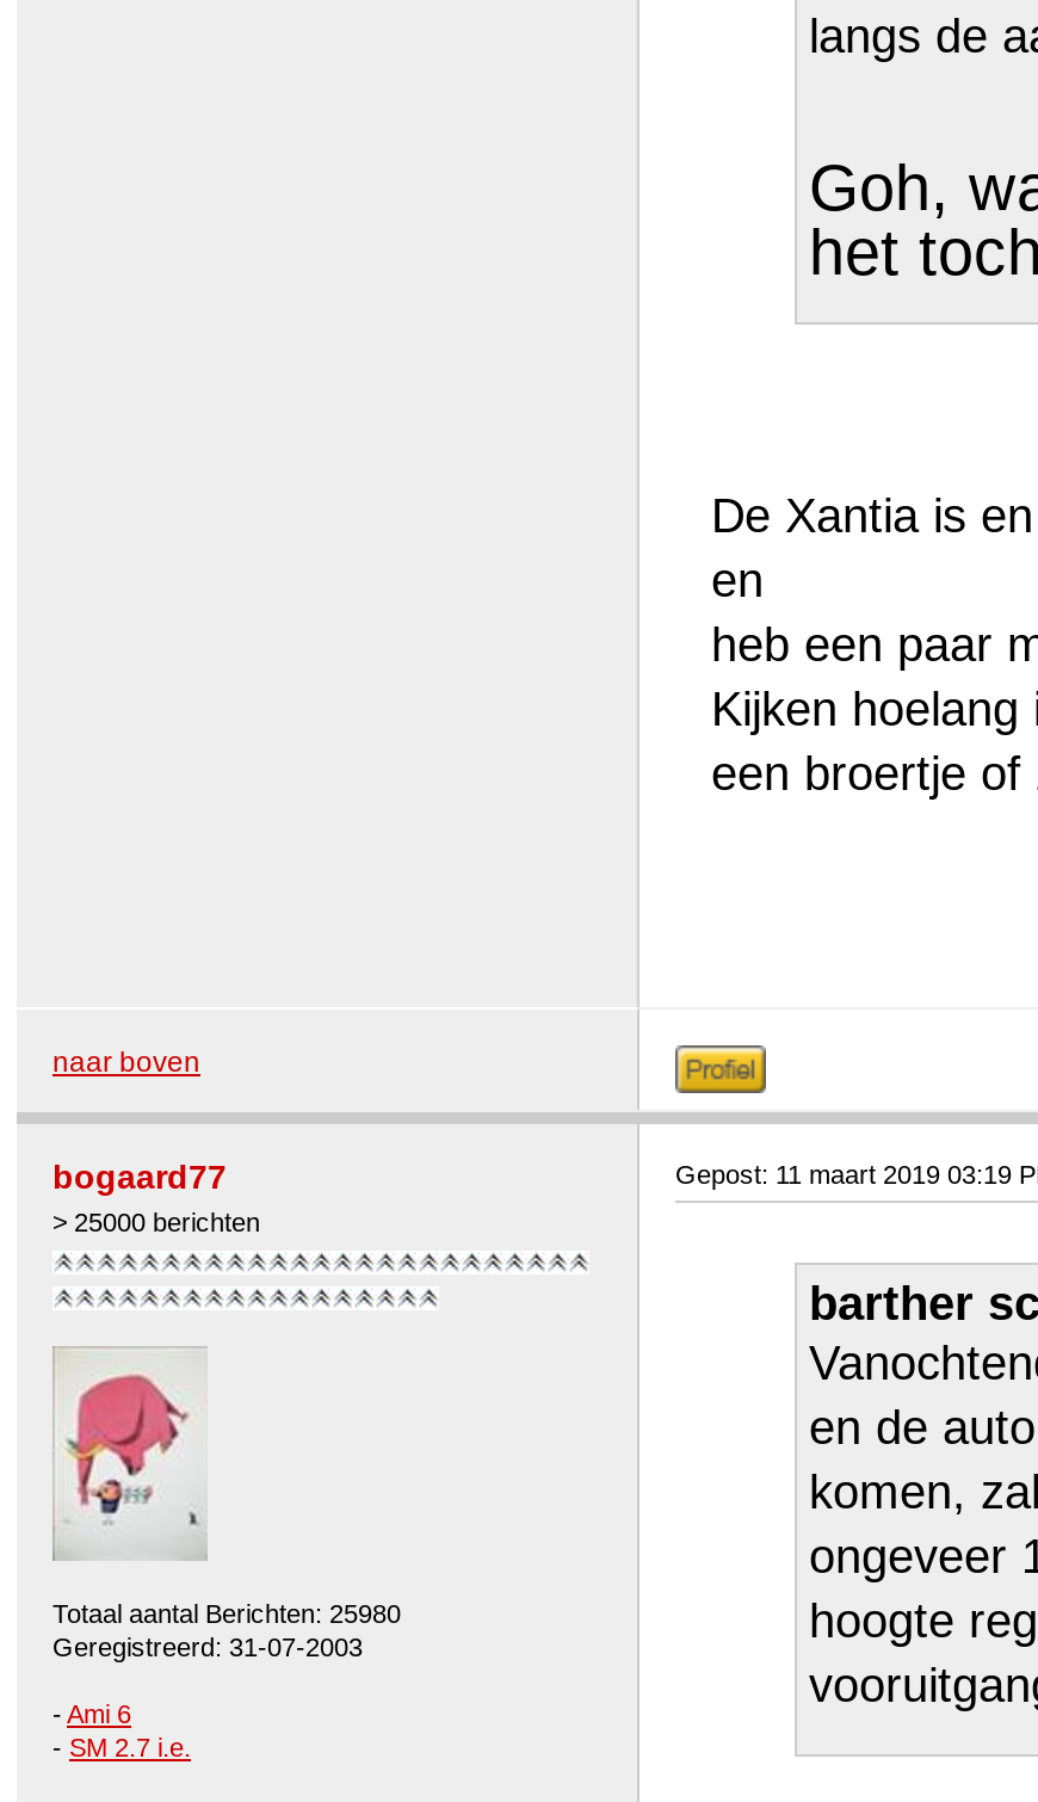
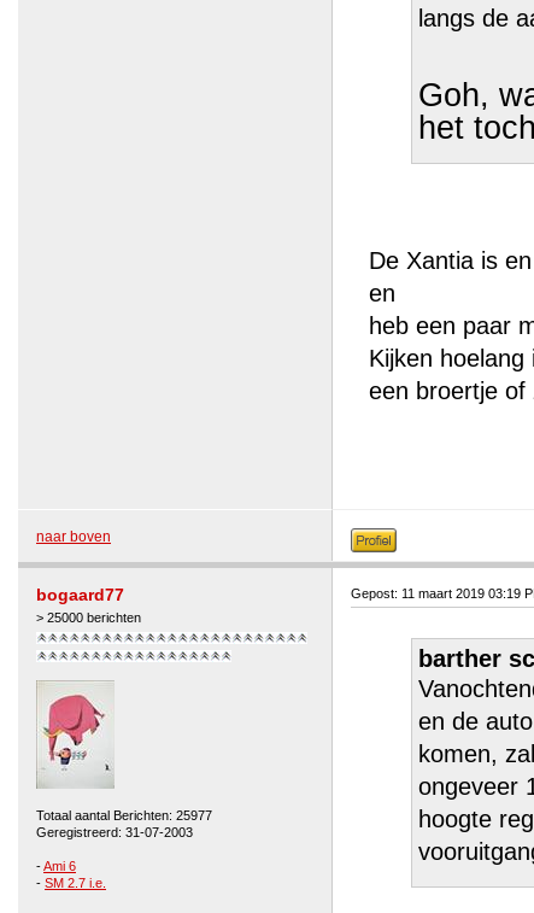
[52,1599,401,1628] Totaal aantal Berichten: 25980 -> [36,808,212,823] Totaal aantal Berichten: 25977

